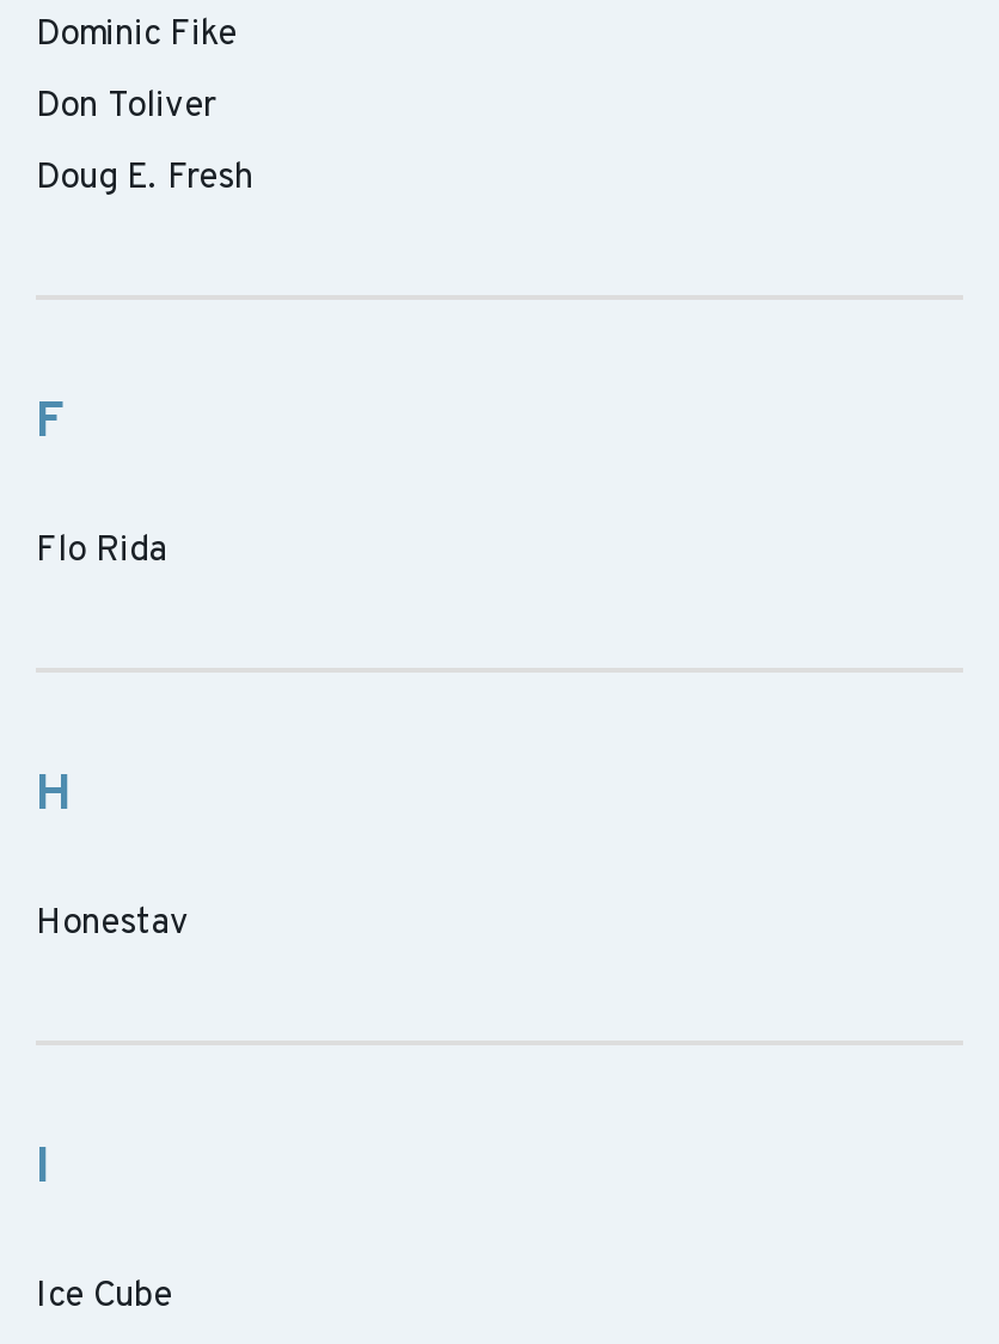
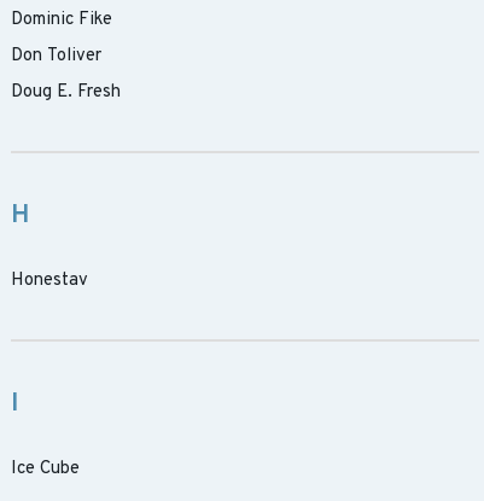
[36,391,167,575] F | Flo Rida -> none

